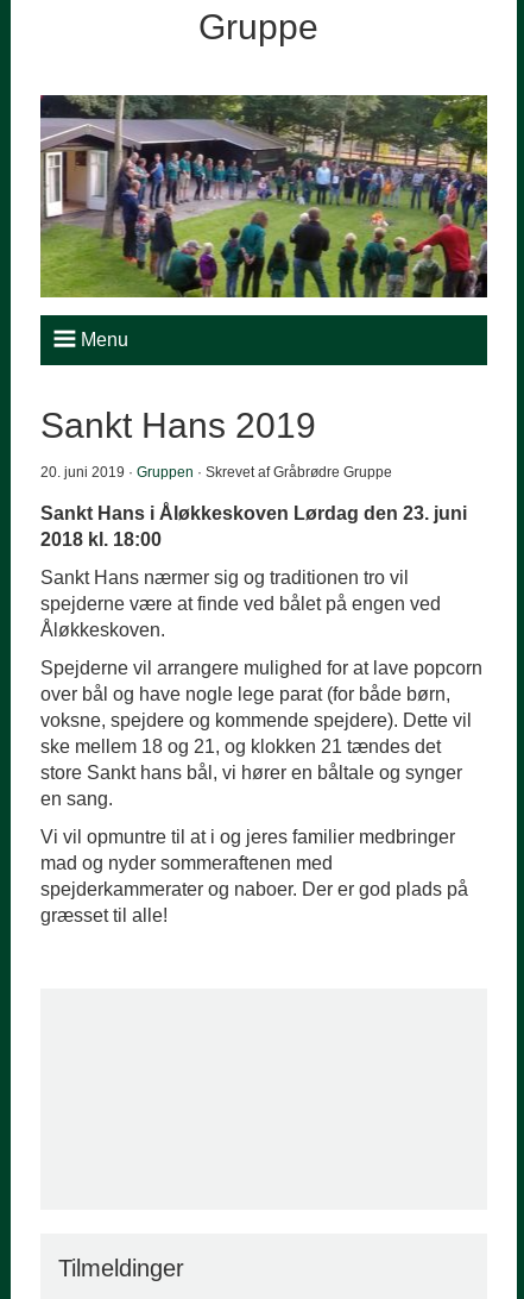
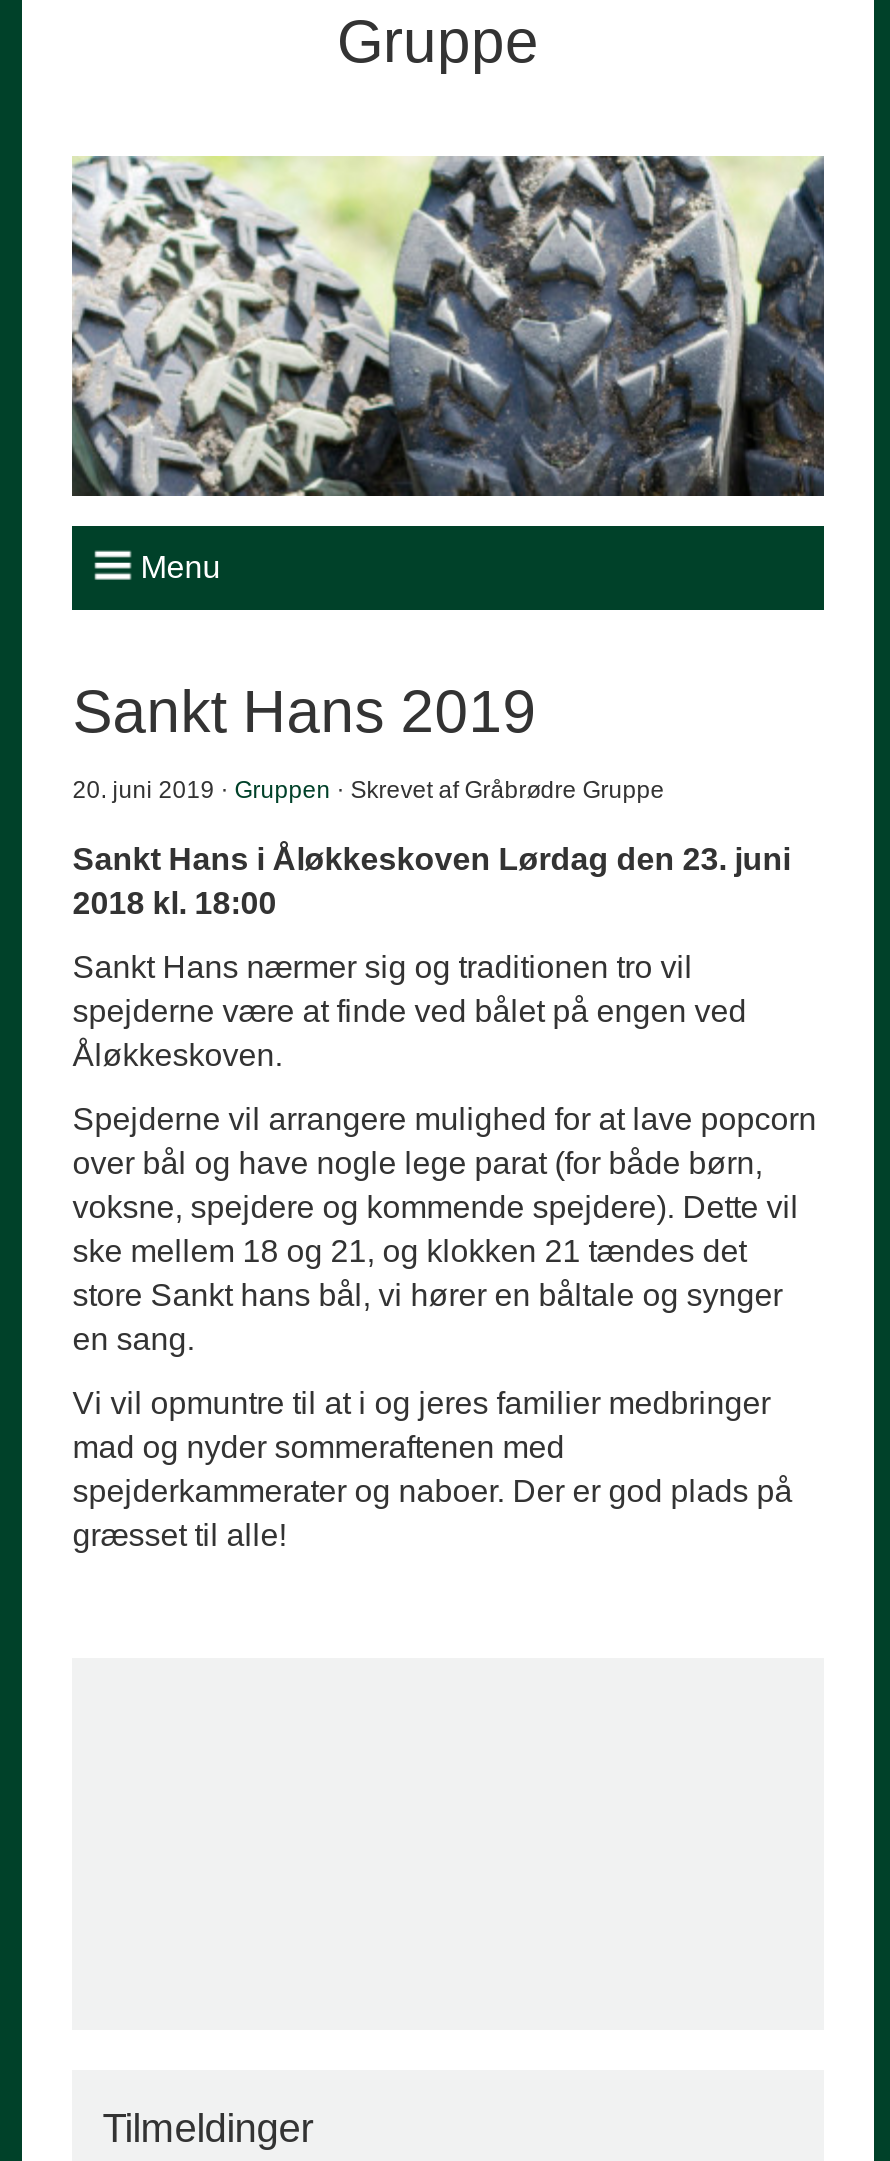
[39,94,488,299] [image] -> [70,154,826,498] [image]

